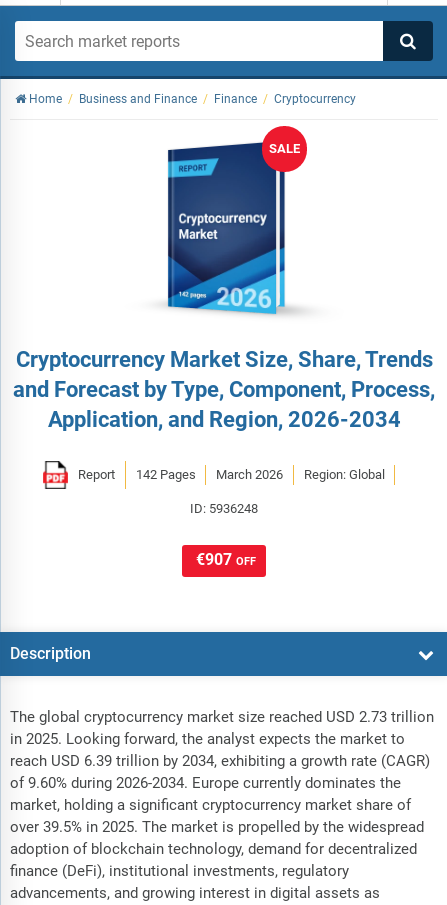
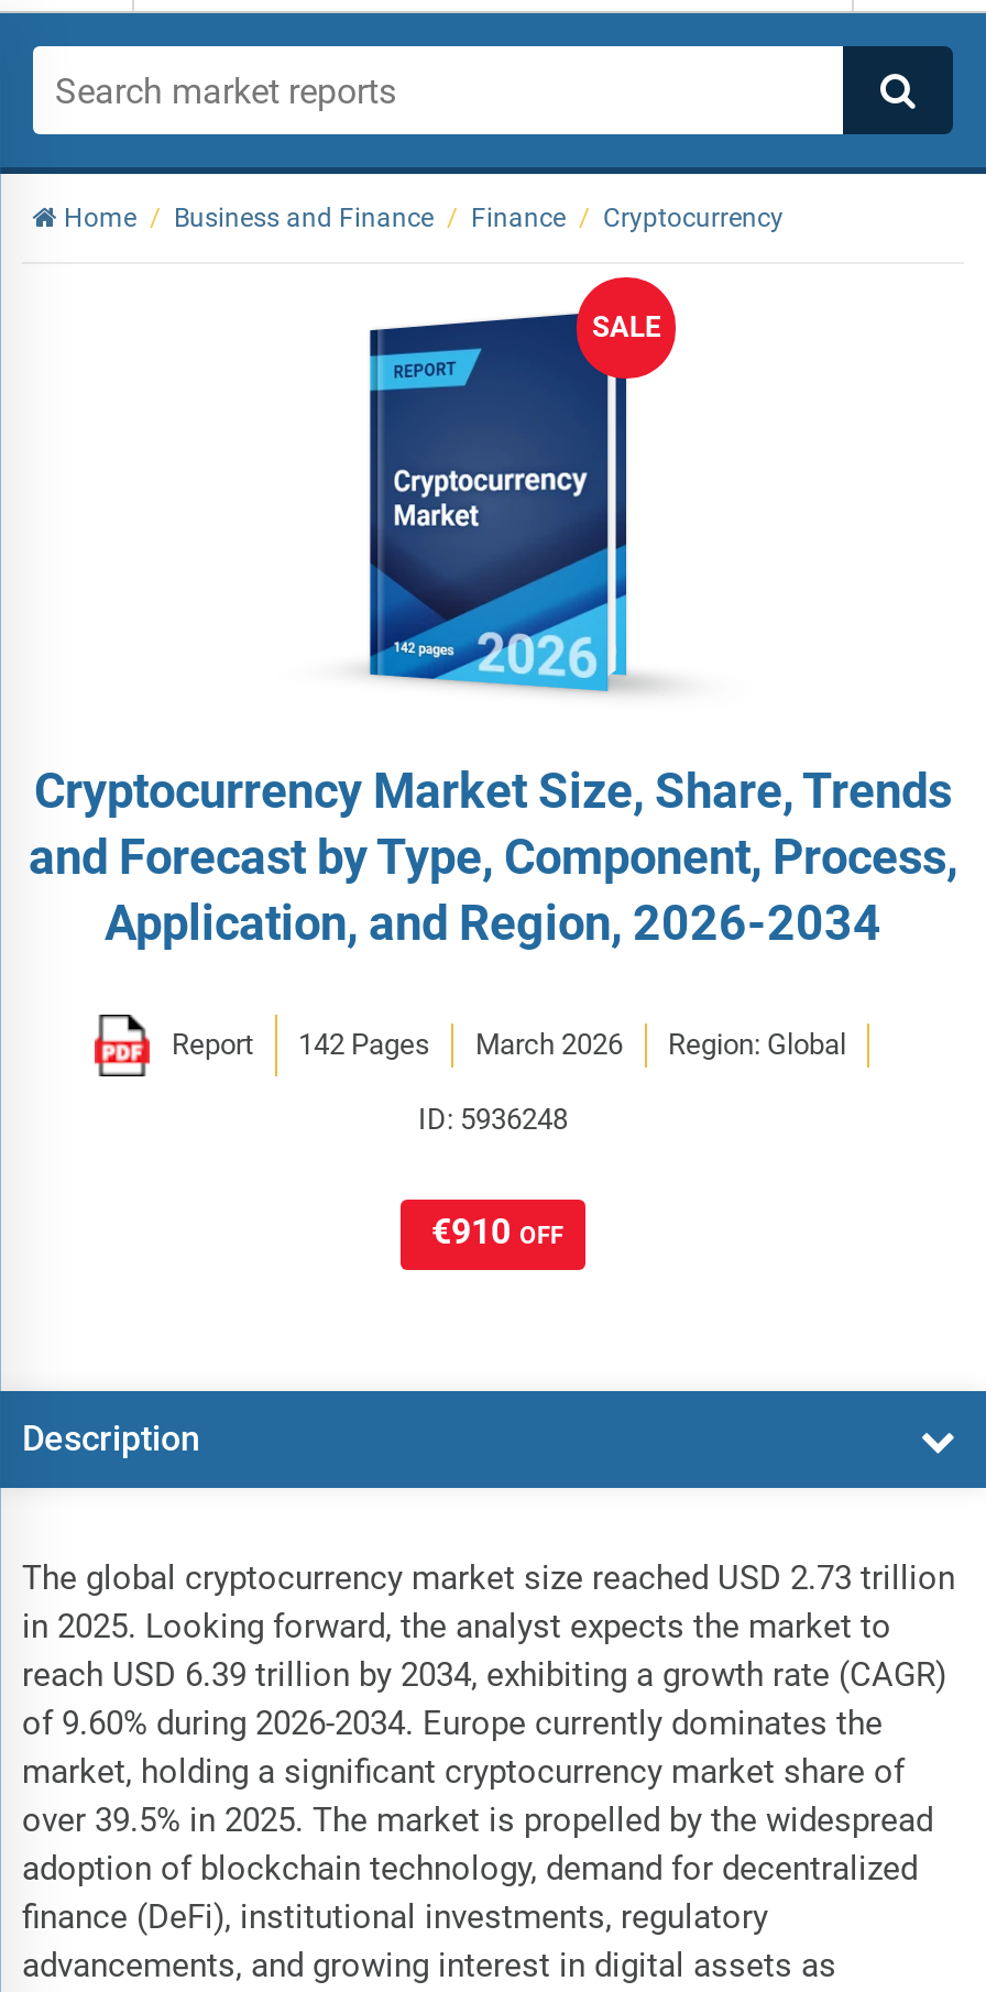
[196,550,256,569] €907 OFF -> [431,1210,563,1252] €910 OFF

